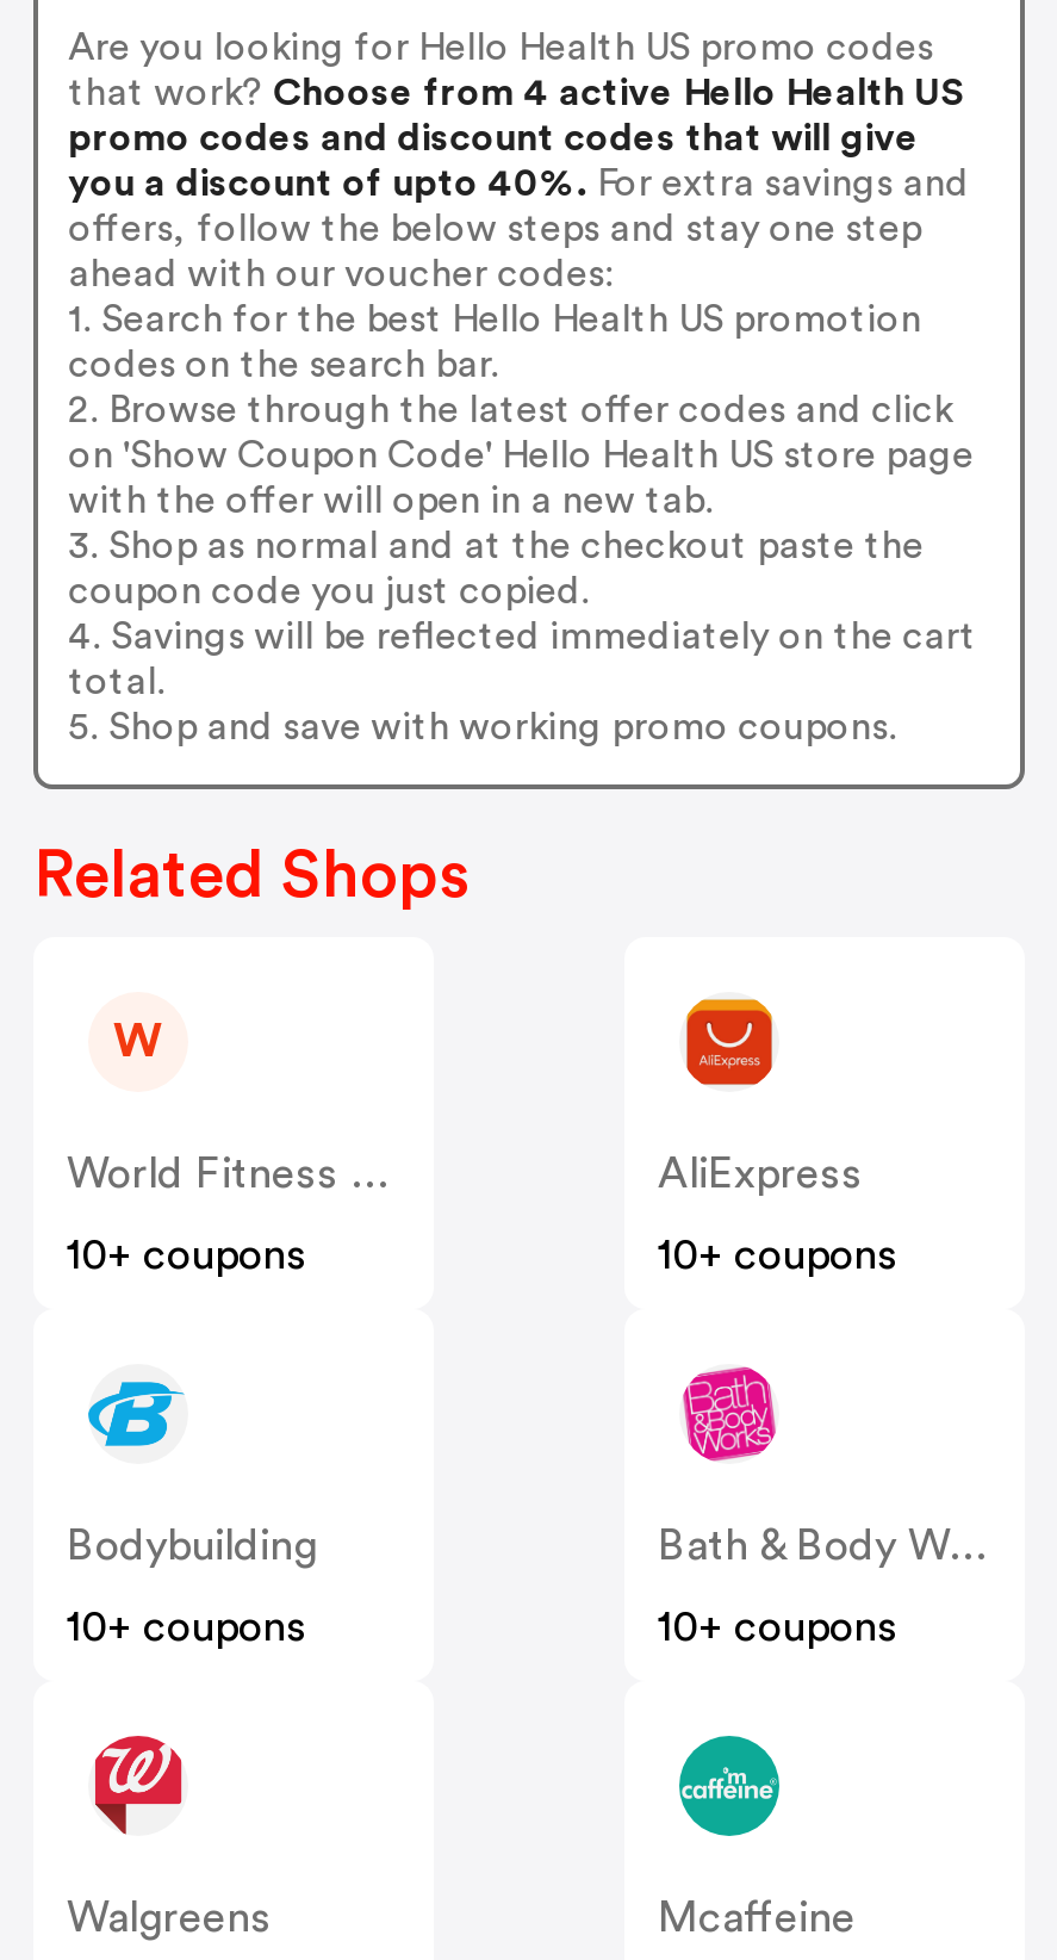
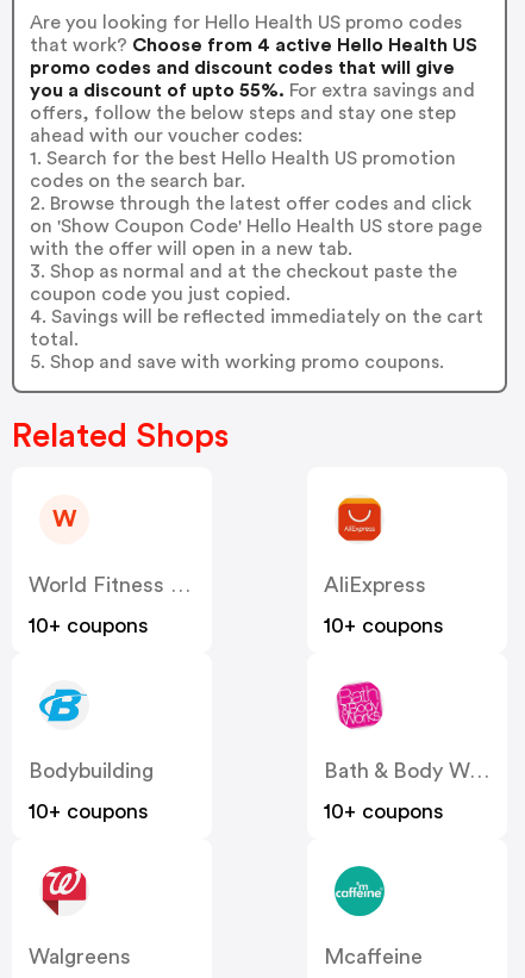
[68,164,969,202] you a discount of upto 40%. For extra savings and -> [29,81,475,100] you a discount of upto 55%. For extra savings and

